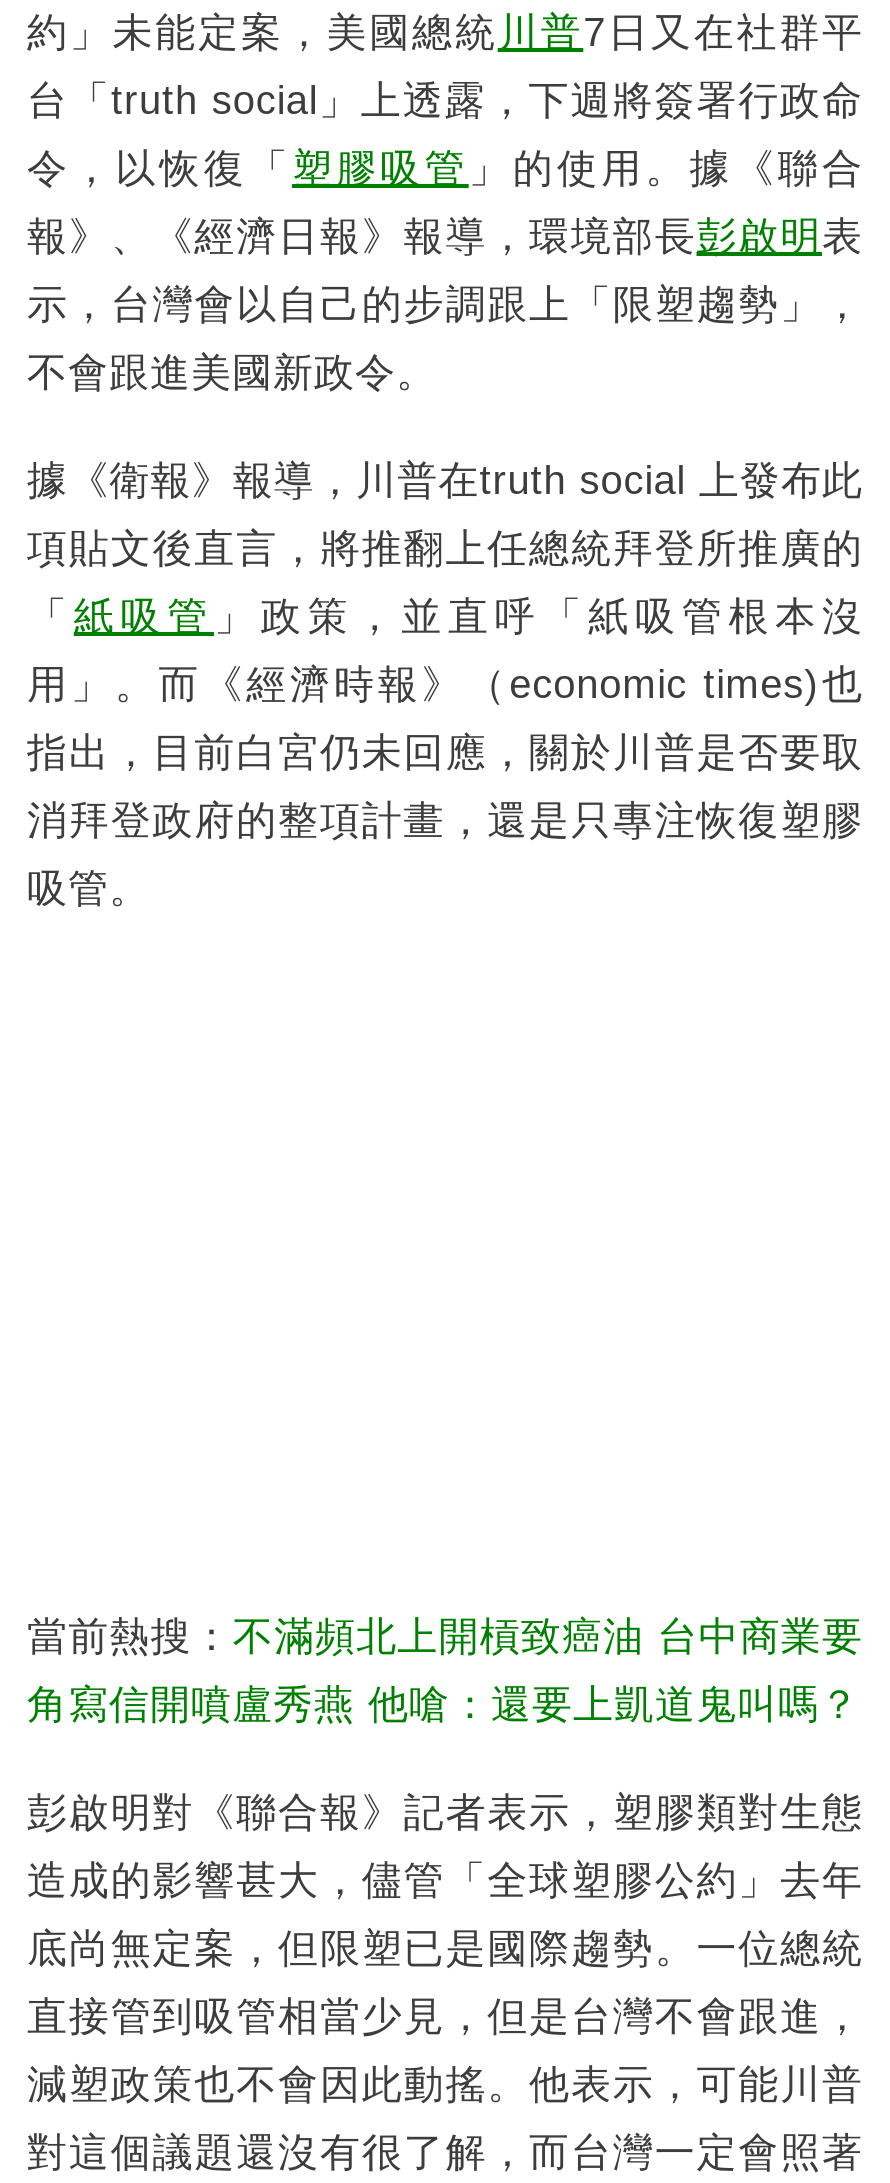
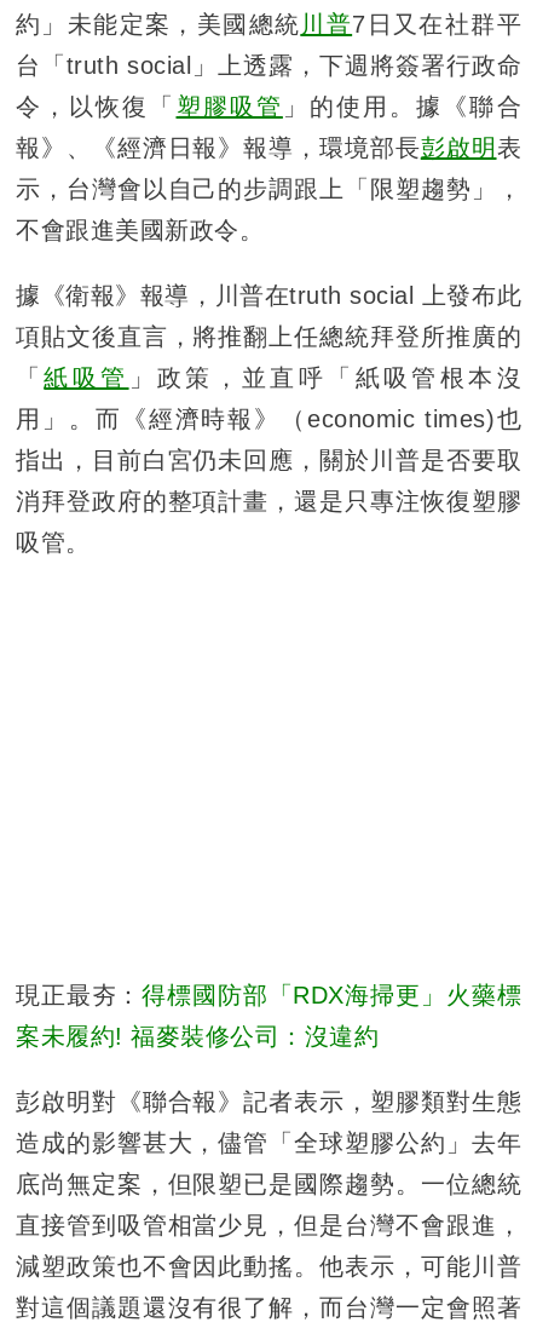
[27,1613,863,1657] 當前熱搜：不滿頻北上開槓致癌油 台中商業要 -> [16,981,521,1008] 現正最夯：得標國防部「RDX海掃更」火藥標
[27,1681,860,1725] 角寫信開噴盧秀燕 他嗆：還要上凱道鬼叫嗎？ -> [16,1023,379,1049] 案未履約! 福麥裝修公司：沒違約

